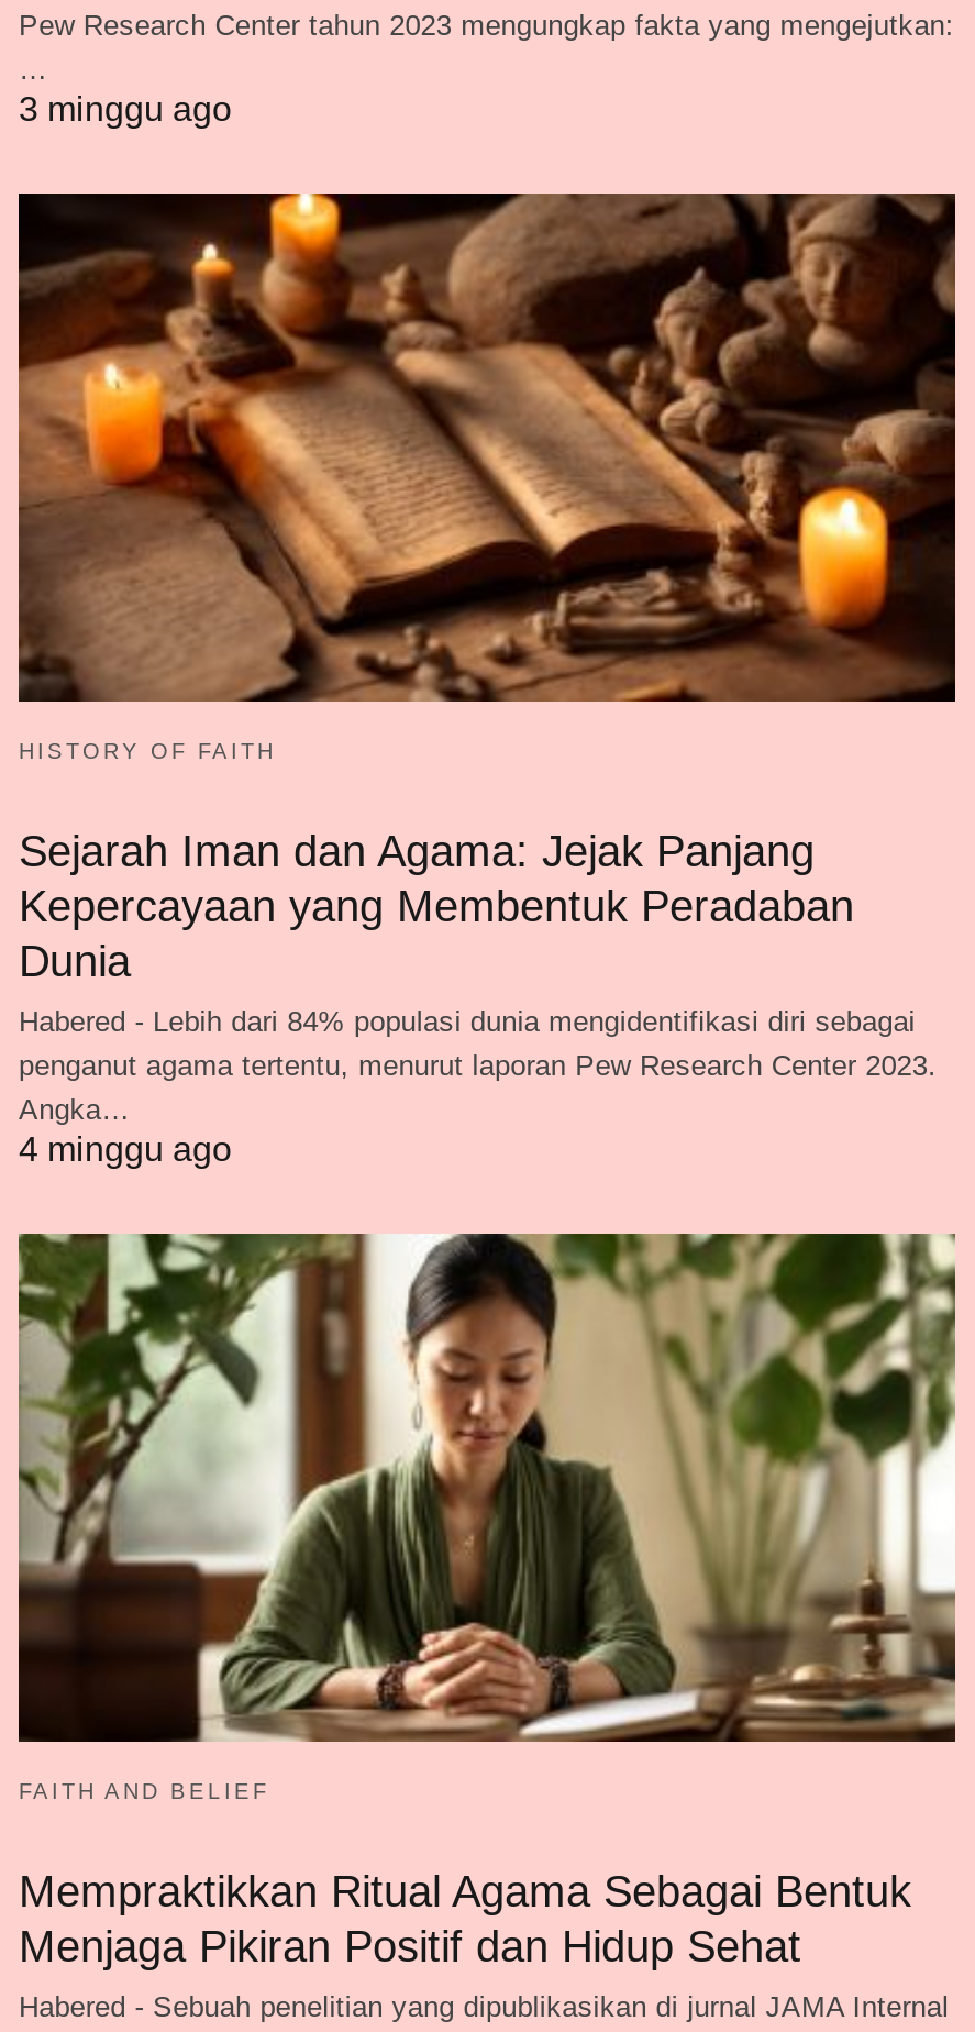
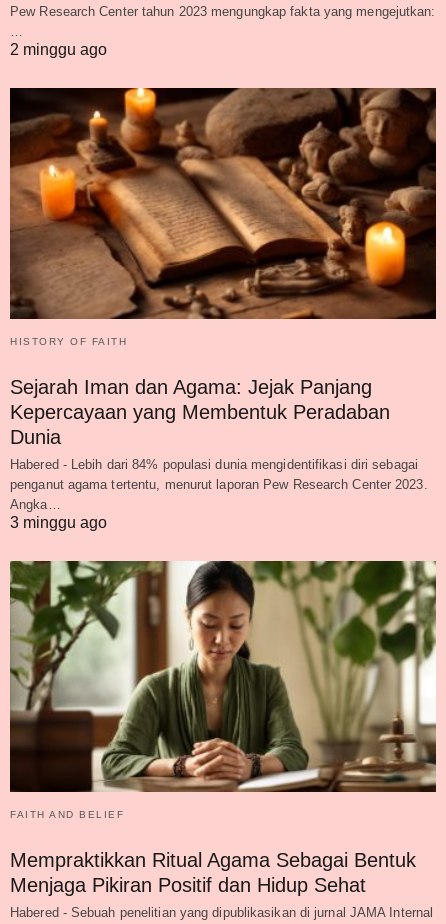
[19,89,232,126] 3 minggu ago -> [10,40,107,57] 2 minggu ago
[19,1130,232,1168] 4 minggu ago -> [10,514,107,531] 3 minggu ago

